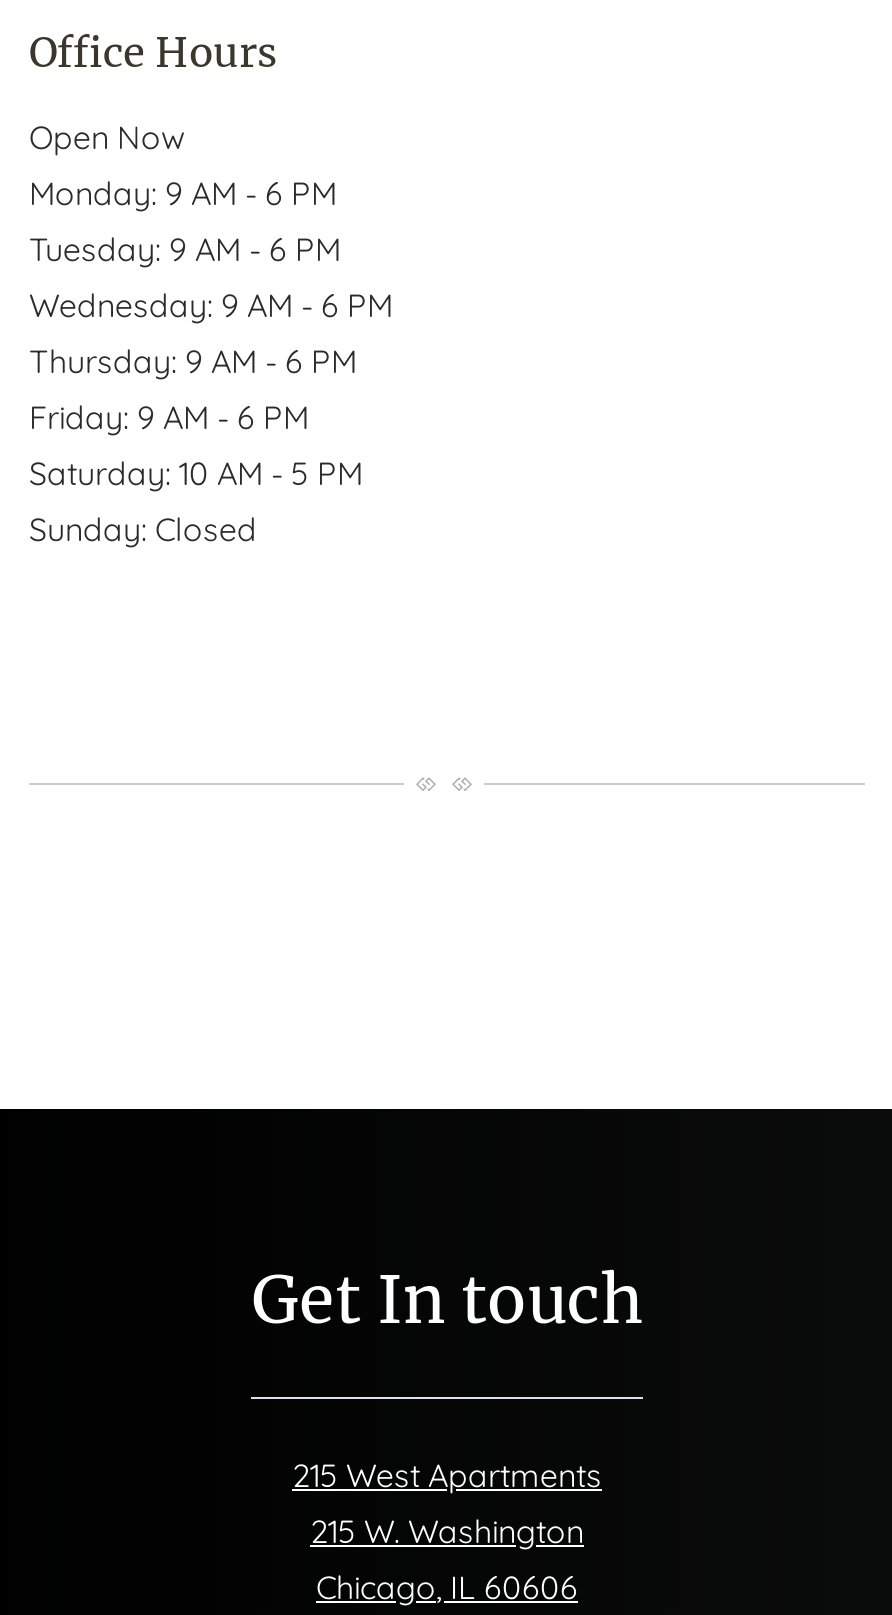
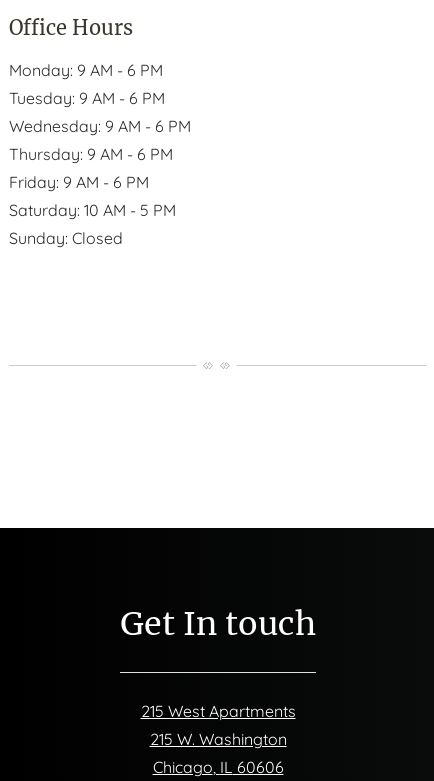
[29,117,185,157] Open Now -> none

